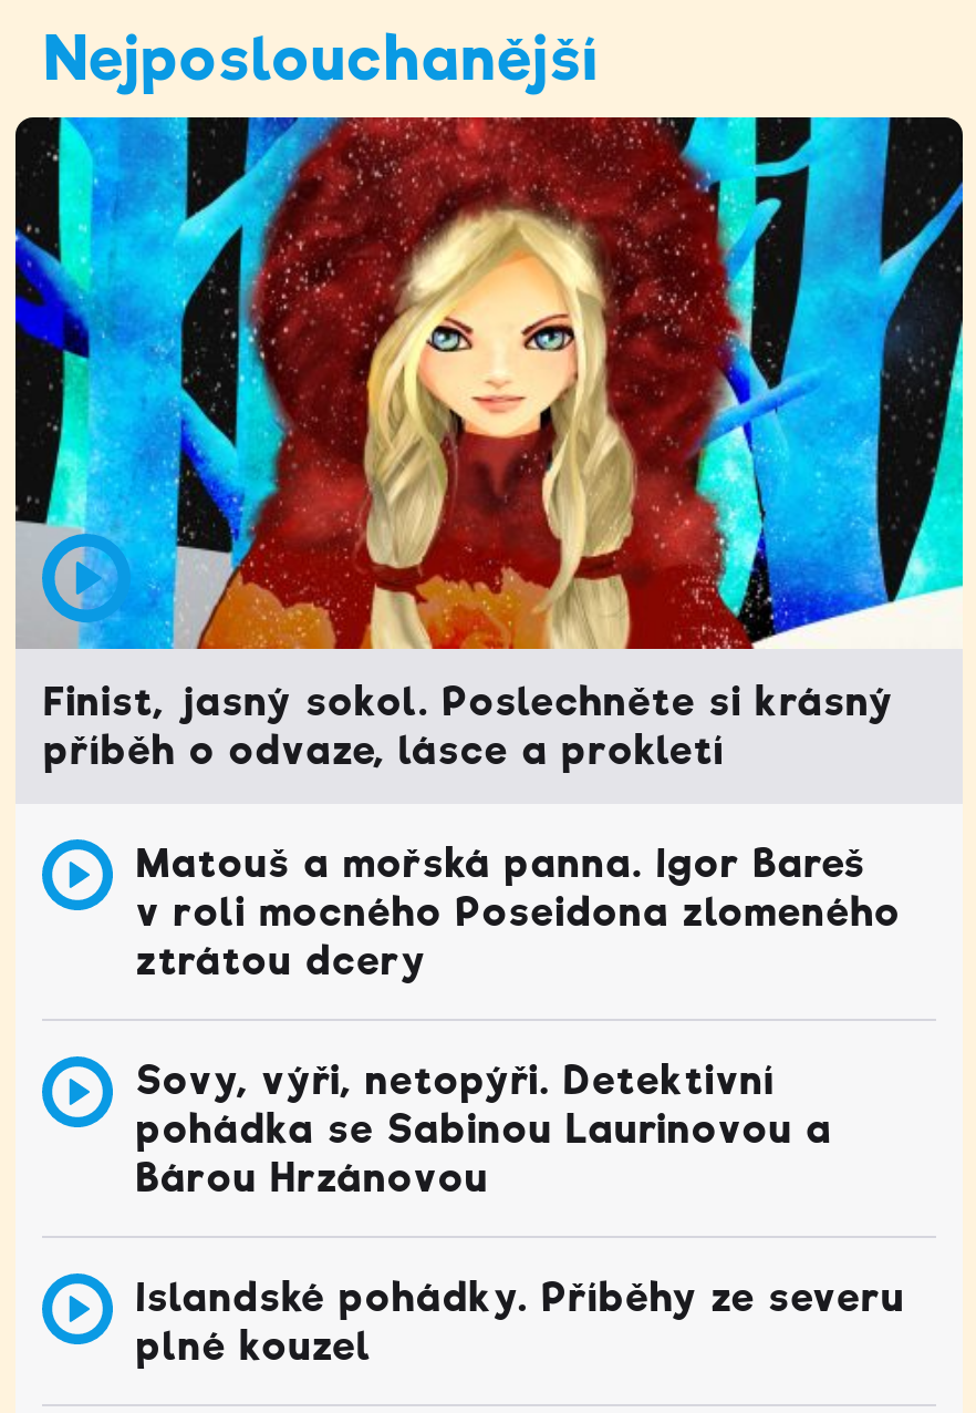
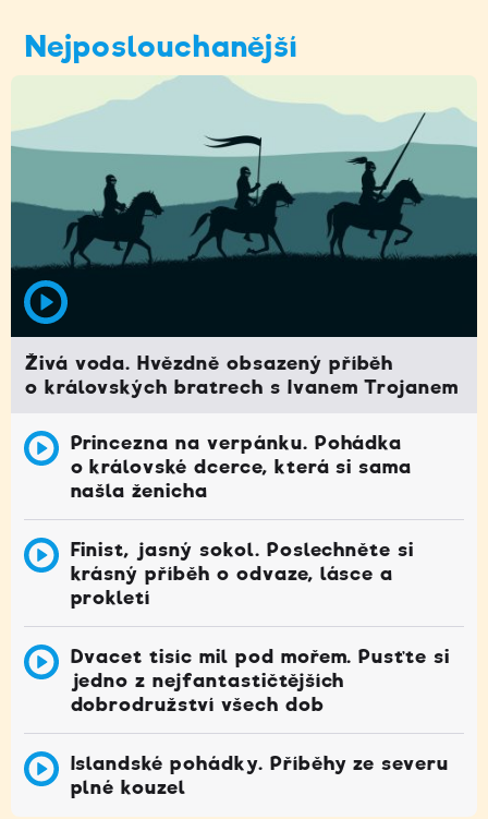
[13,115,965,1200] [image] | Finist, jasný sokol. Poslechněte si krásný | příběh o odvaze, lásce a prokletí | Matouš a mořská panna. Igor Bareš | v roli mocného Poseidona zlomeného | ztrátou dcery | Sovy, výři, netopýři. Detektivní | pohádka se Sabinou Laurinovou a | Bárou Hrzánovou -> [10,75,478,715] [image] | Živá voda. Hvězdně obsazený příběh | o královských bratrech s Ivanem Trojanem | Princezna na verpánku. Pohádka | o královské dcerce, která si sama | našla ženicha | Finist, jasný sokol. Poslechněte si | krásný příběh o odvaze, lásce a | prokletí | Dvacet tisíc mil pod mořem. Pusťte si | jedno z nejfantastičtějších | dobrodružství všech dob

